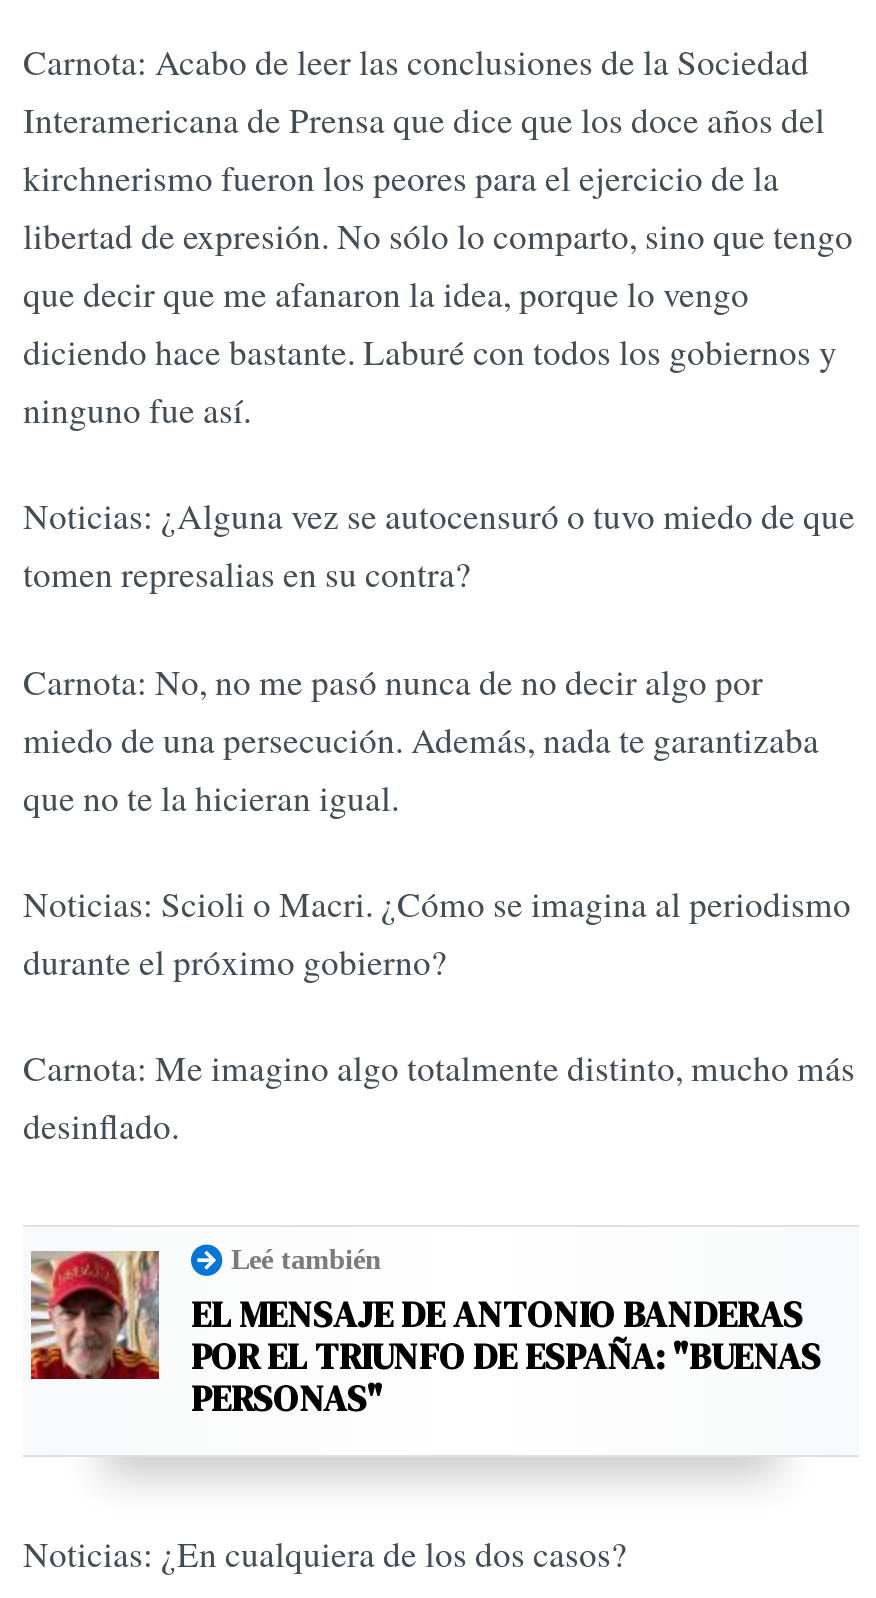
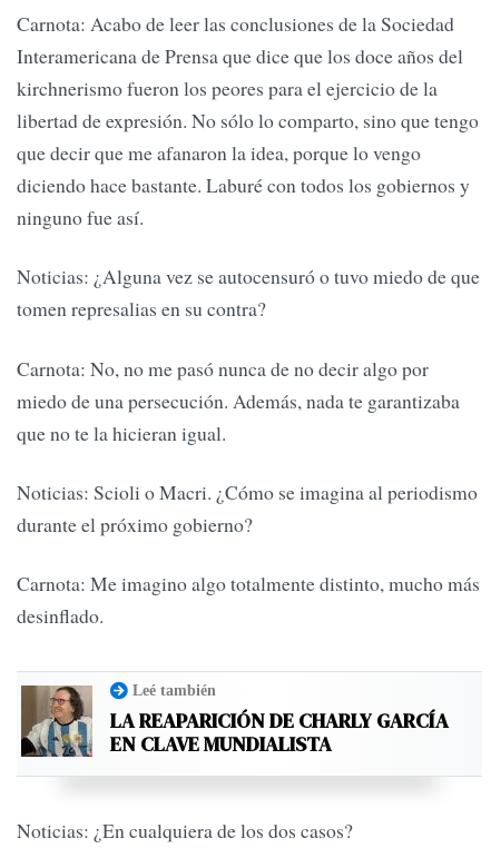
[29,1251,821,1422] [image] | EL MENSAJE DE ANTONIO BANDERAS | POR EL TRIUNFO DE ESPAÑA: "BUENAS | PERSONAS" -> [20,686,449,758] [image] | LA REAPARICIÓN DE CHARLY GARCÍA | EN CLAVE MUNDIALISTA

